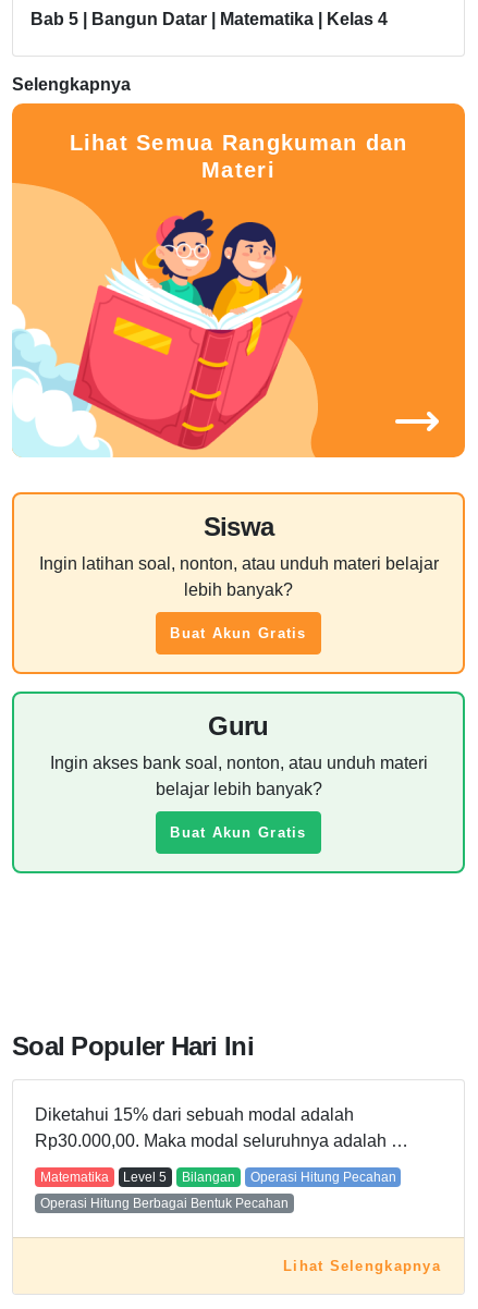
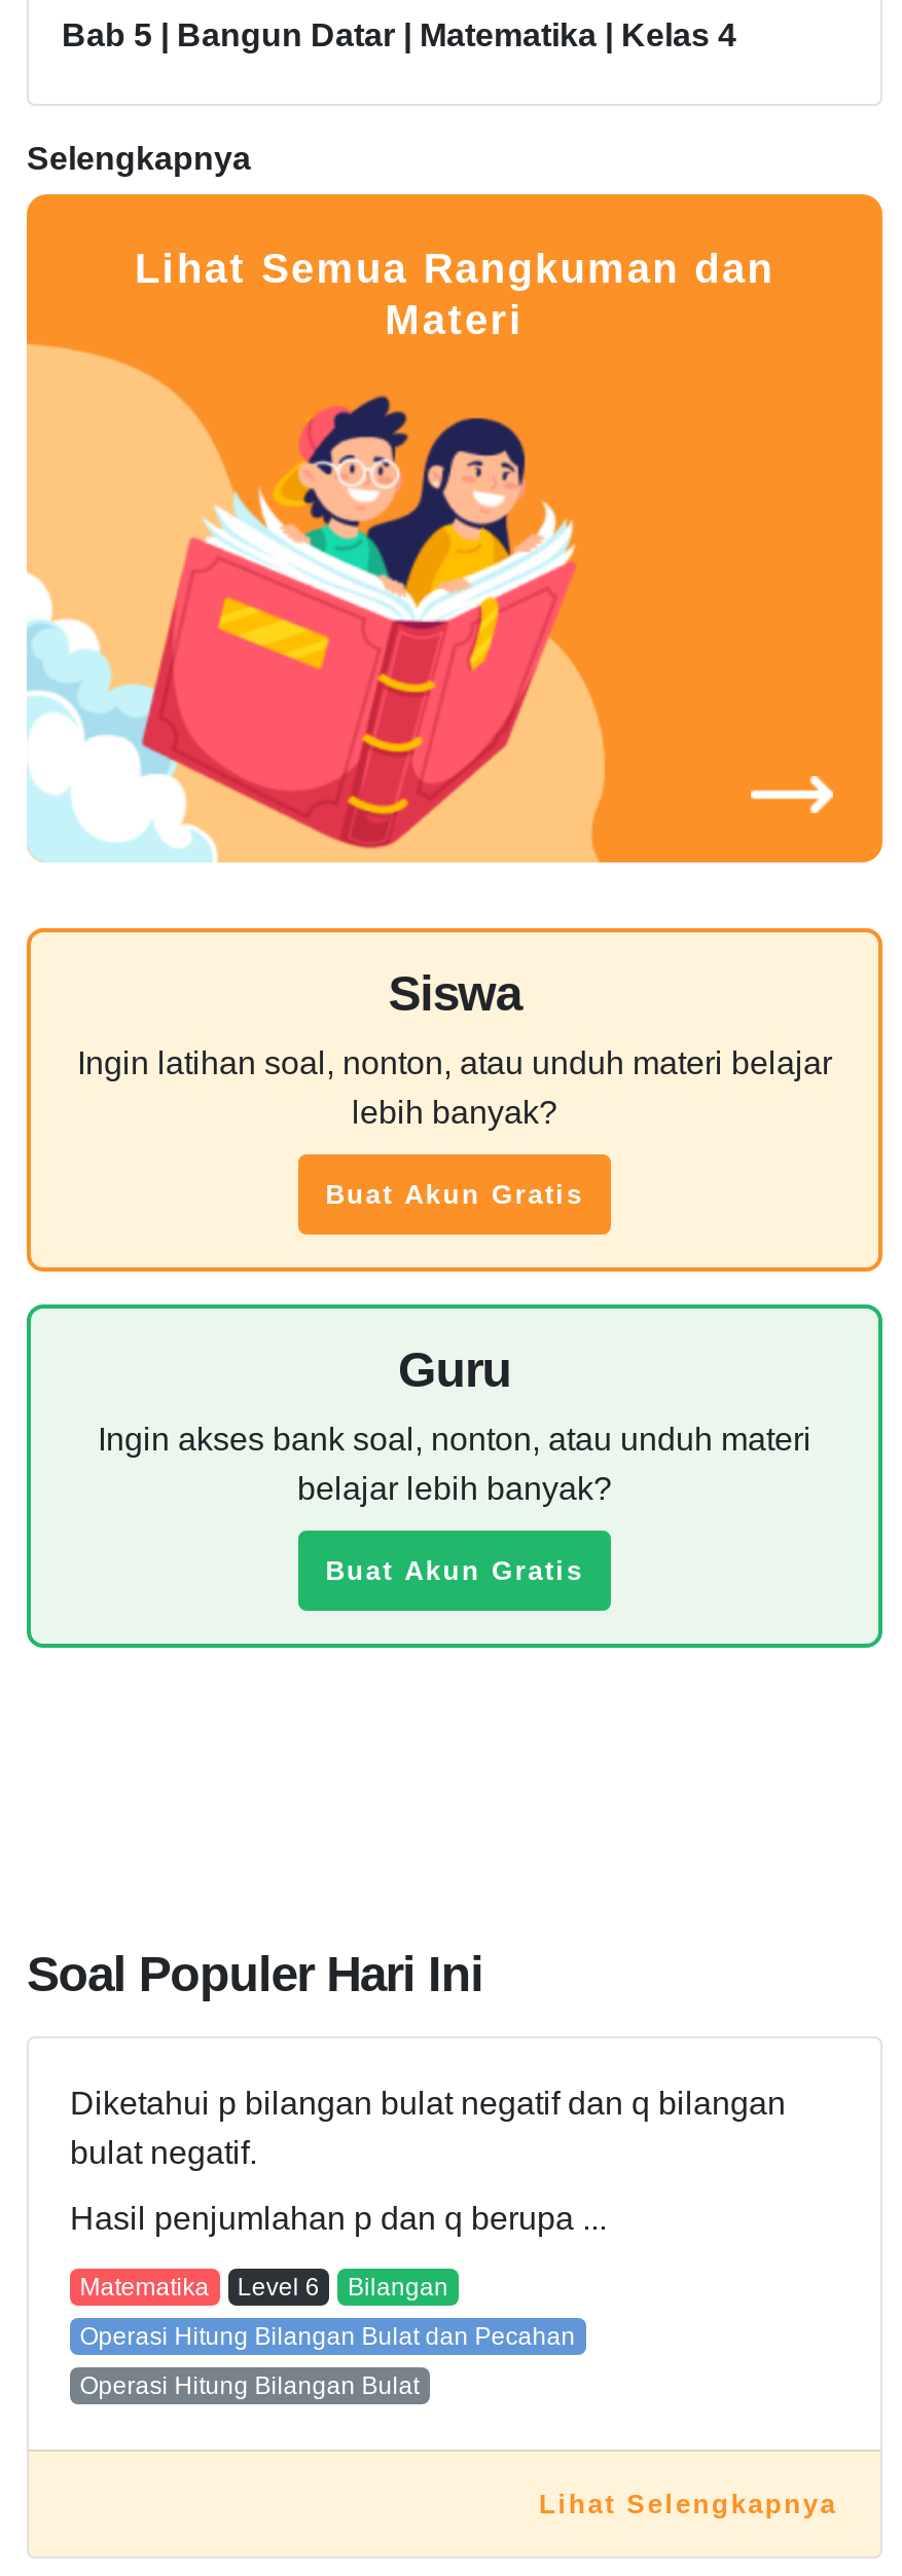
[35,1105,408,1150] Diketahui 15% dari sebuah modal adalah | Rp30.000,00. Maka modal seluruhnya adalah … -> [70,2085,786,2235] Diketahui p bilangan bulat negatif dan q bilangan | bulat negatif. | Hasil penjumlahan p dan q berupa ...
[123,1169,167,1185] Level 5 -> [237,2272,320,2301] Level 6
[250,1169,396,1185] Operasi Hitung Pecahan -> [80,2322,576,2350] Operasi Hitung Bilangan Bulat dan Pecahan
[40,1196,288,1211] Operasi Hitung Berbagai Bentuk Pecahan -> [80,2371,419,2400] Operasi Hitung Bilangan Bulat

